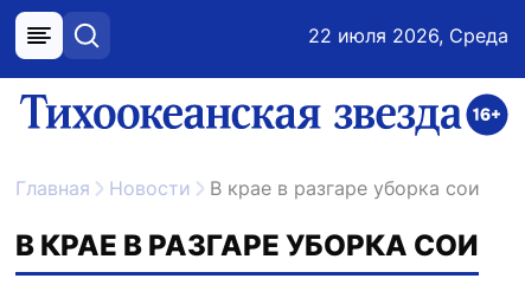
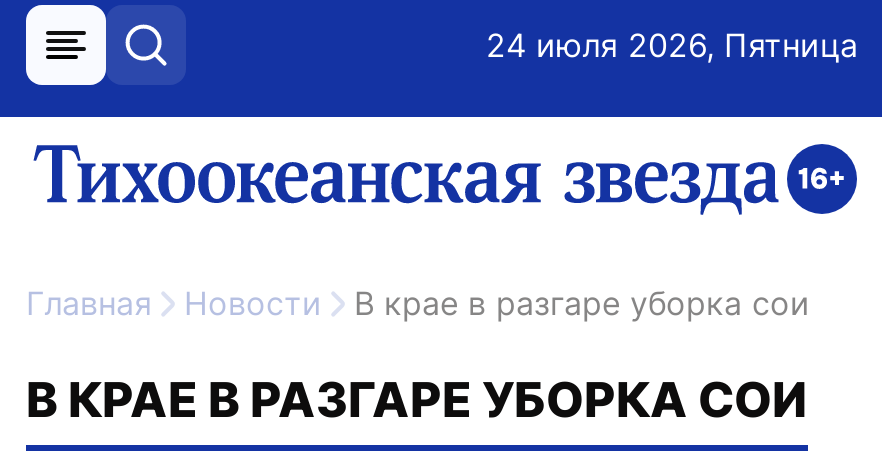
[308,24,508,47] 22 июля 2026, Среда -> [486,25,858,65] 24 июля 2026, Пятница

